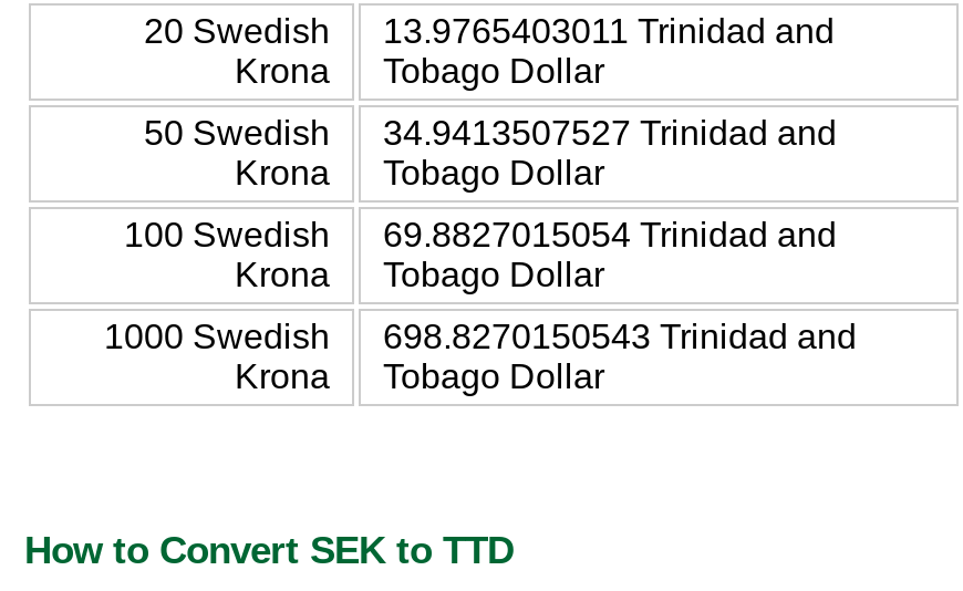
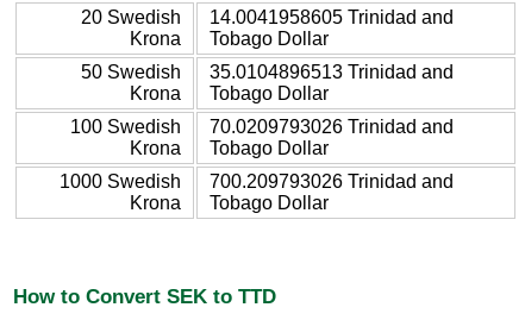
[144,12,835,49] 20 Swedish 13.9765403011 Trinidad and -> [81,7,454,27] 20 Swedish 14.0041958605 Trinidad and
[144,113,837,151] 50 Swedish 34.9413507527 Trinidad and -> [81,62,454,82] 50 Swedish 35.0104896513 Trinidad and
[124,215,837,253] 100 Swedish 69.8827015054 Trinidad and -> [70,116,454,136] 100 Swedish 70.0209793026 Trinidad and
[104,317,857,355] 1000 Swedish 698.8270150543 Trinidad and -> [60,171,454,191] 1000 Swedish 700.209793026 Trinidad and

